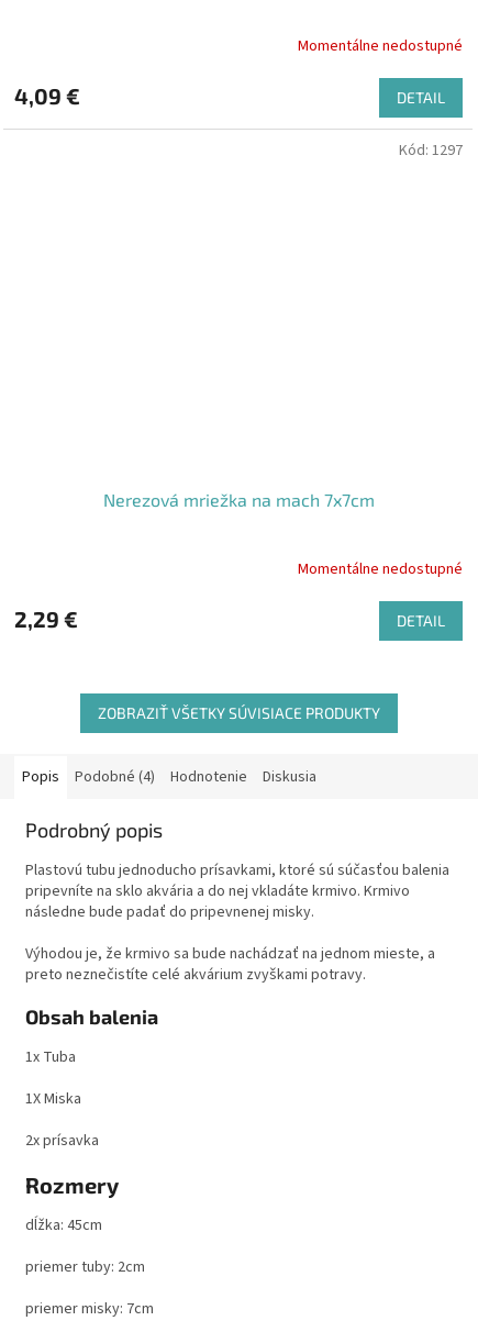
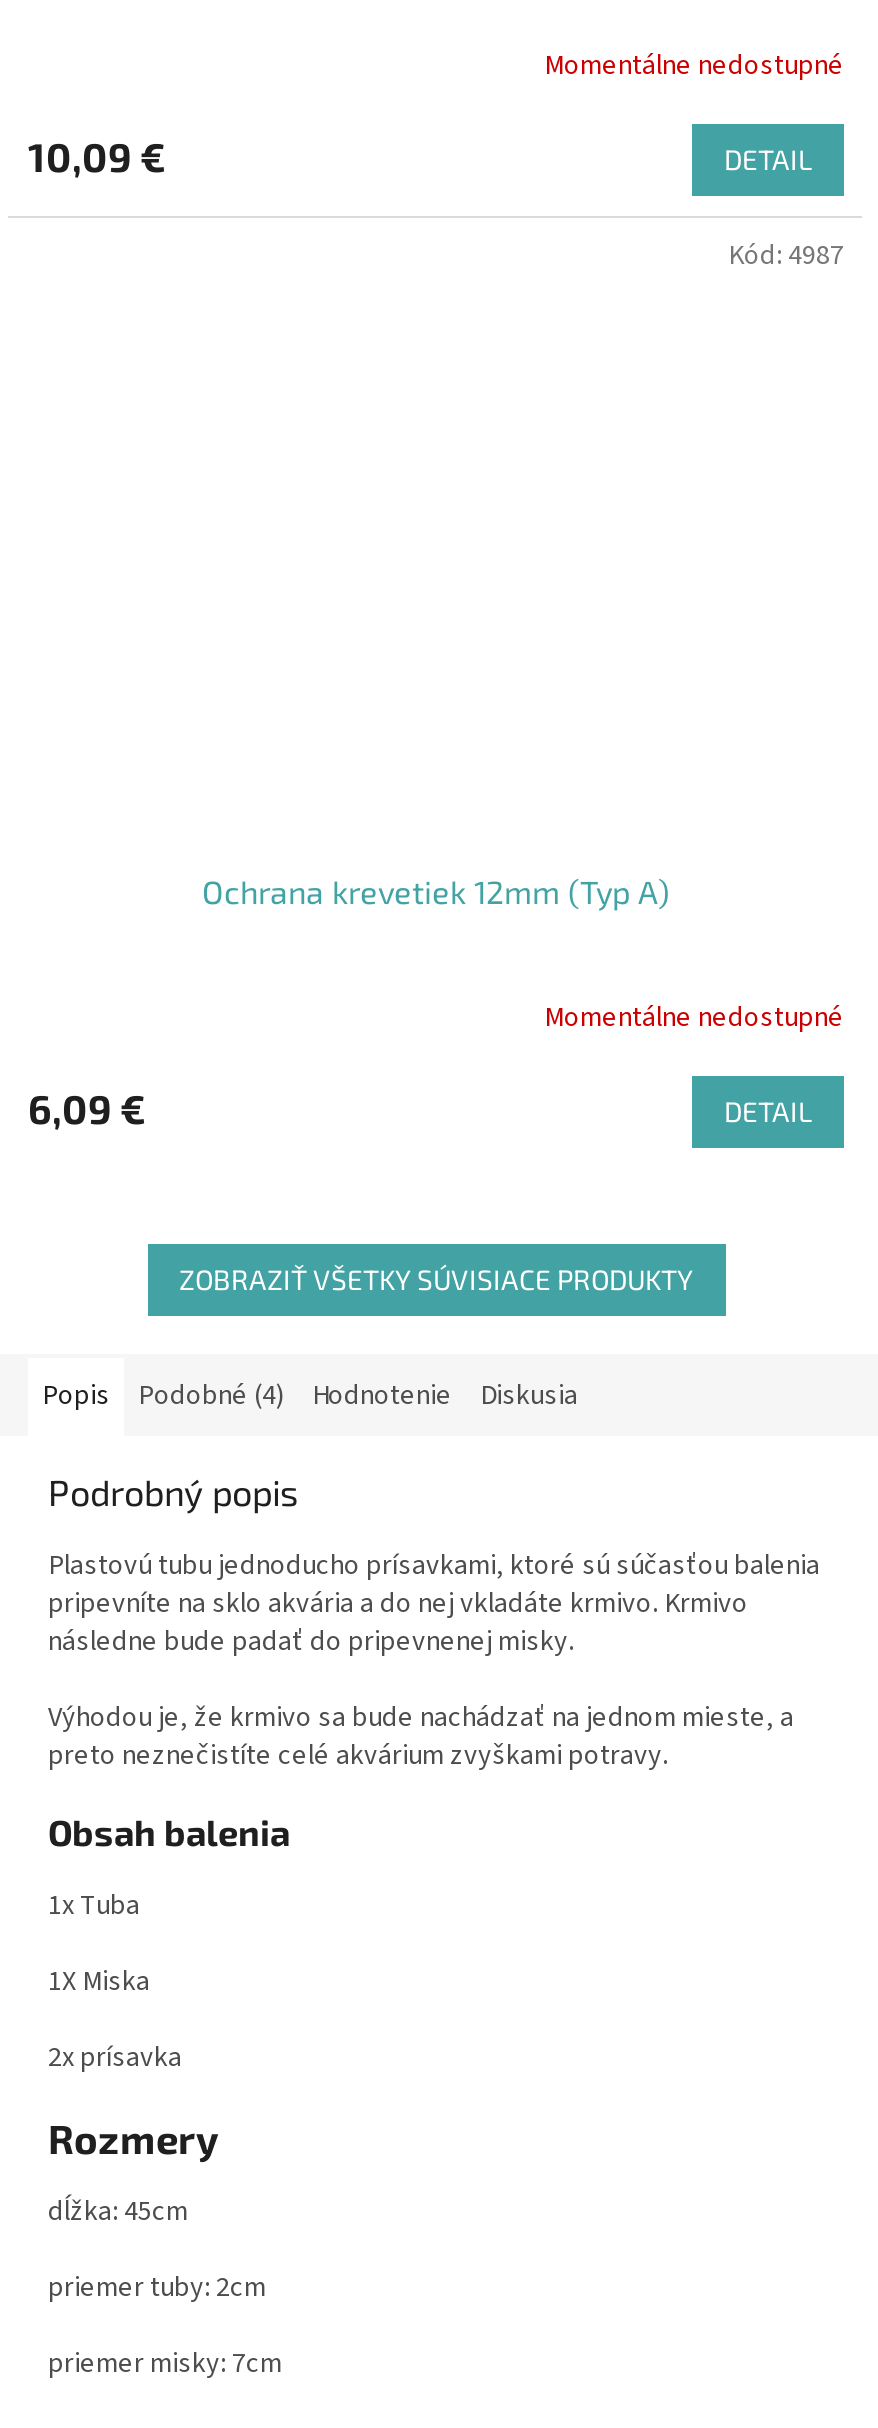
[14,83,80,109] 4,09 € -> [28,133,166,181] 10,09 €
[399,140,463,162] Kód: 1297 -> [728,237,844,277] Kód: 4987
[103,489,374,510] Nerezová mriežka na mach 7x7cm -> [202,872,670,910] Ochrana krevetiek 12mm (Typ A)
[14,606,78,632] 2,29 € -> [28,1084,146,1132] 6,09 €

